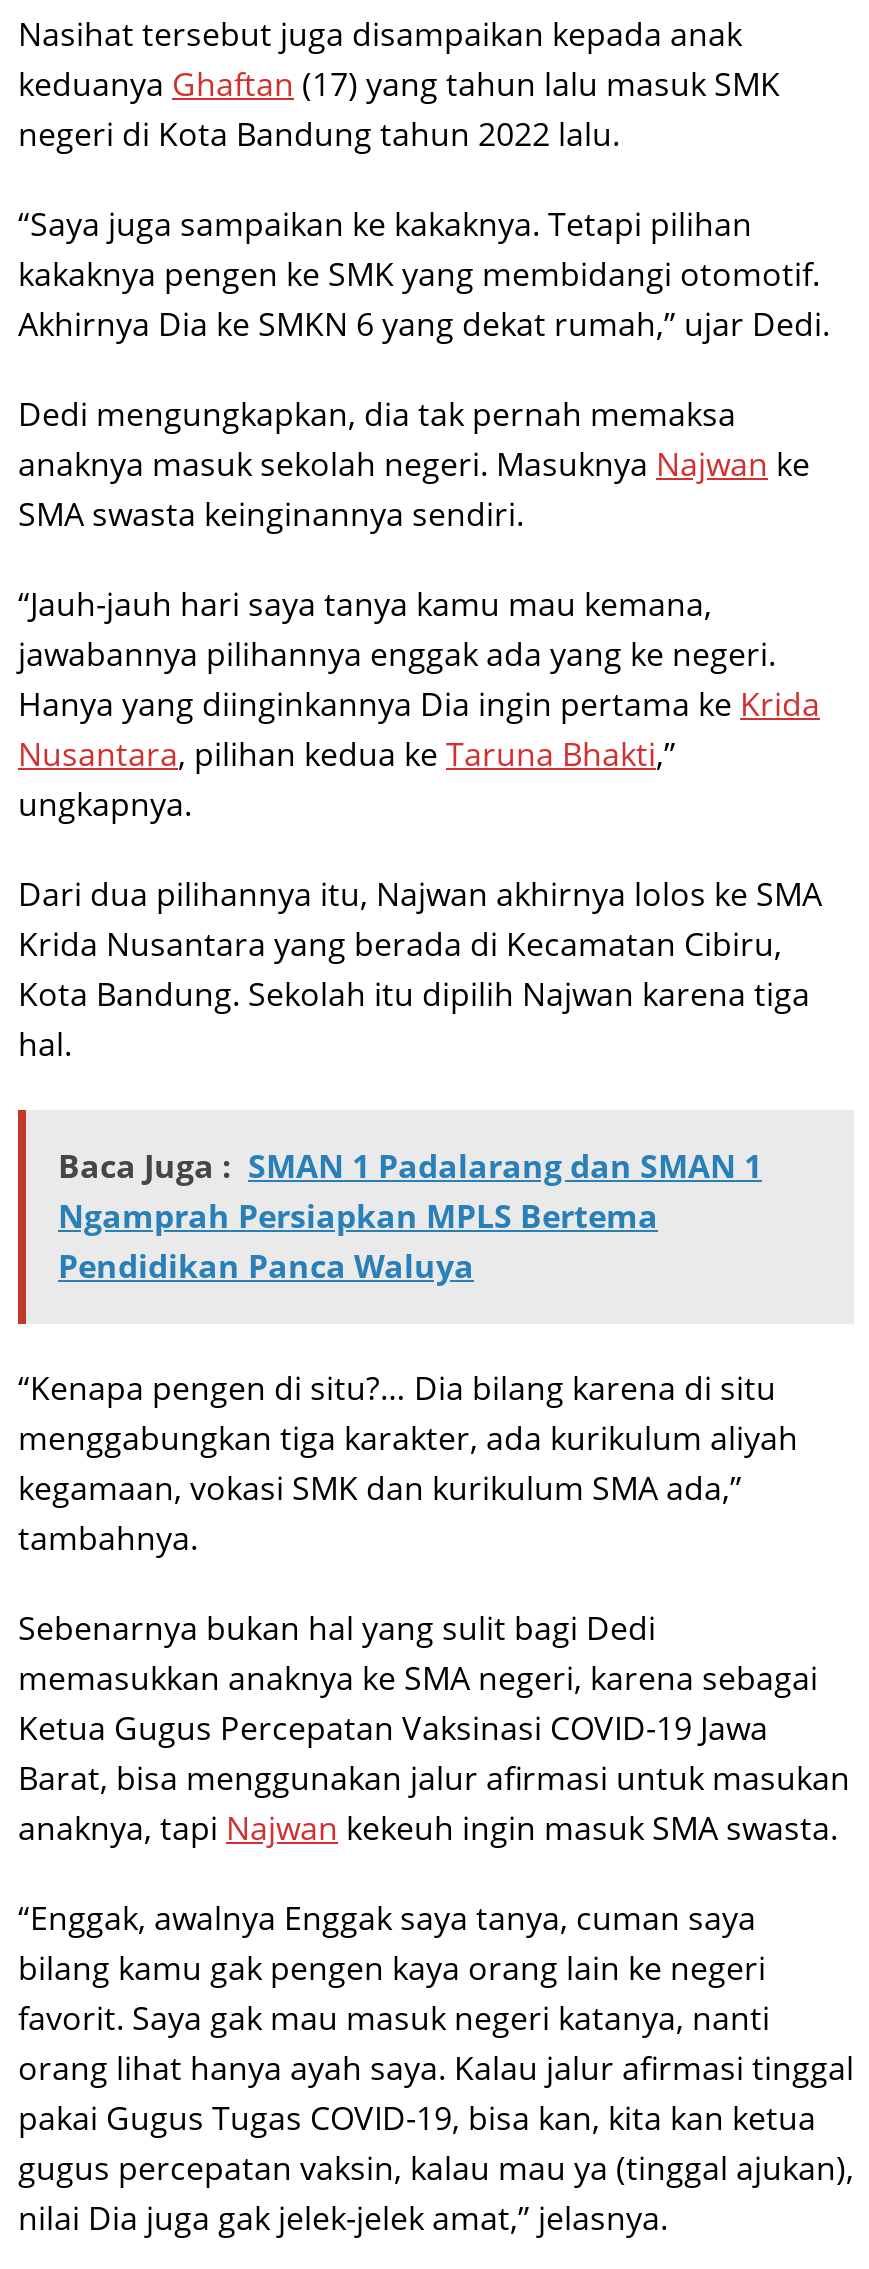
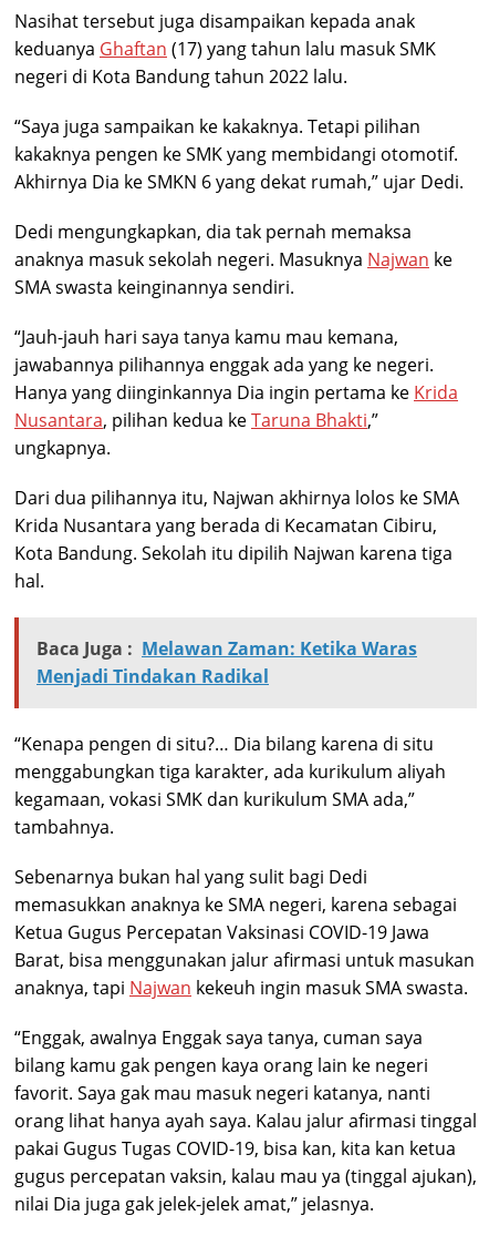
[58,1145,762,1289] Baca Juga : SMAN 1 Padalarang dan SMAN 1 | Ngamprah Persiapkan MPLS Bertema | Pendidikan Panca Waluya -> [37,637,417,689] Baca Juga : Melawan Zaman: Ketika Waras | Menjadi Tindakan Radikal

